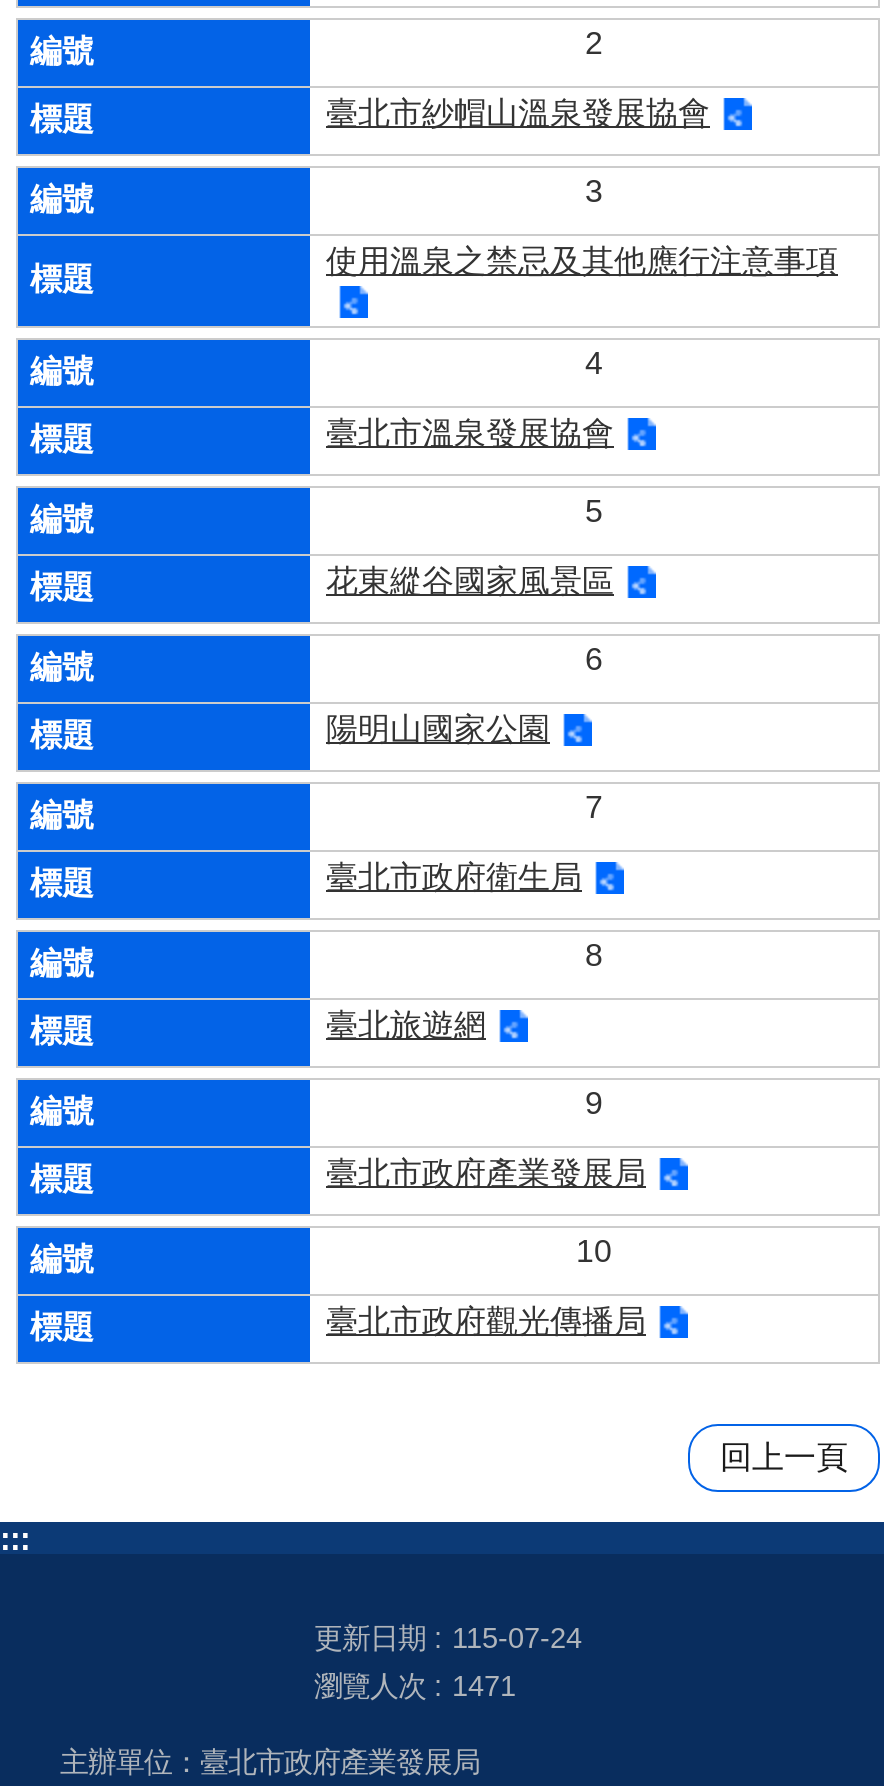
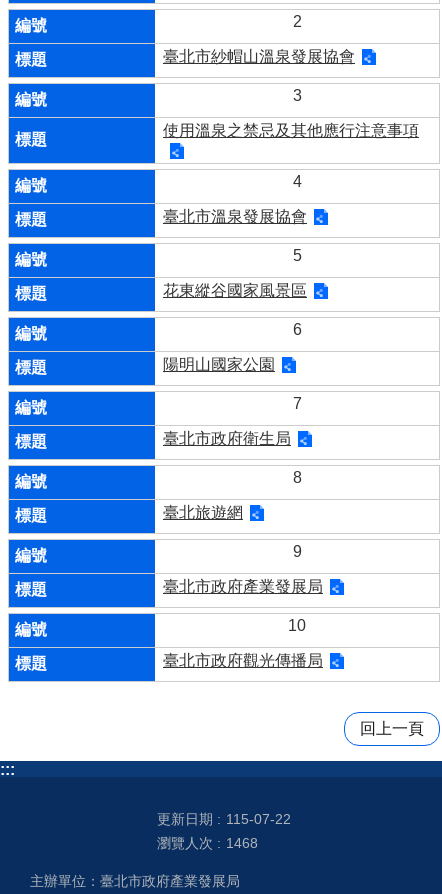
[314,1621,582,1653] 更新日期 115-07-24 -> [157,810,291,826] 更新日期 115-07-22
[314,1669,516,1701] 瀏覽人次 1471 -> [157,834,258,850] 瀏覽人次 1468

